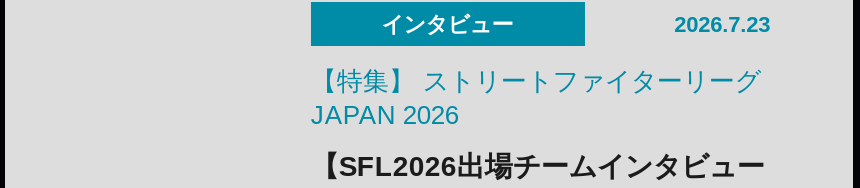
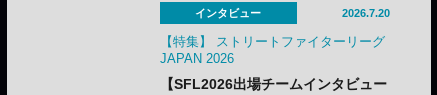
[674,12,770,36] 2026.7.23 -> [342,7,390,19] 2026.7.20

